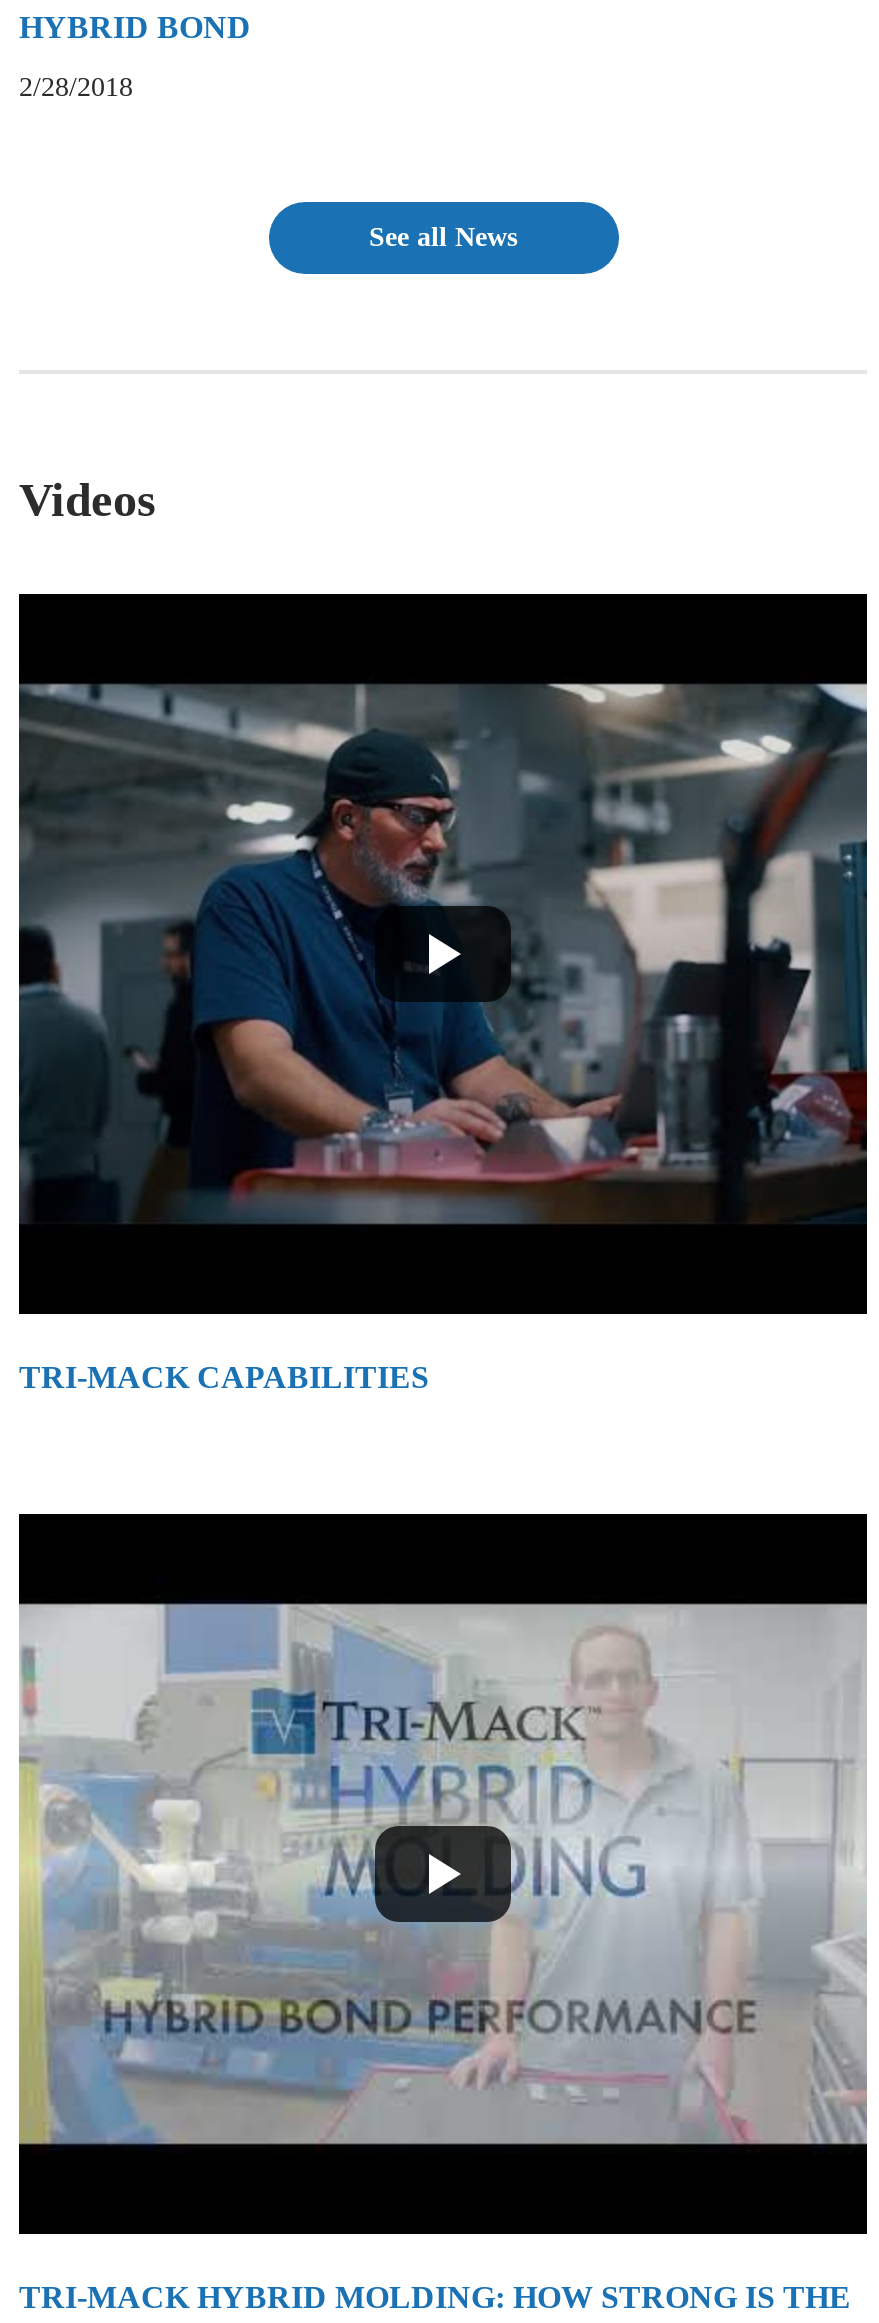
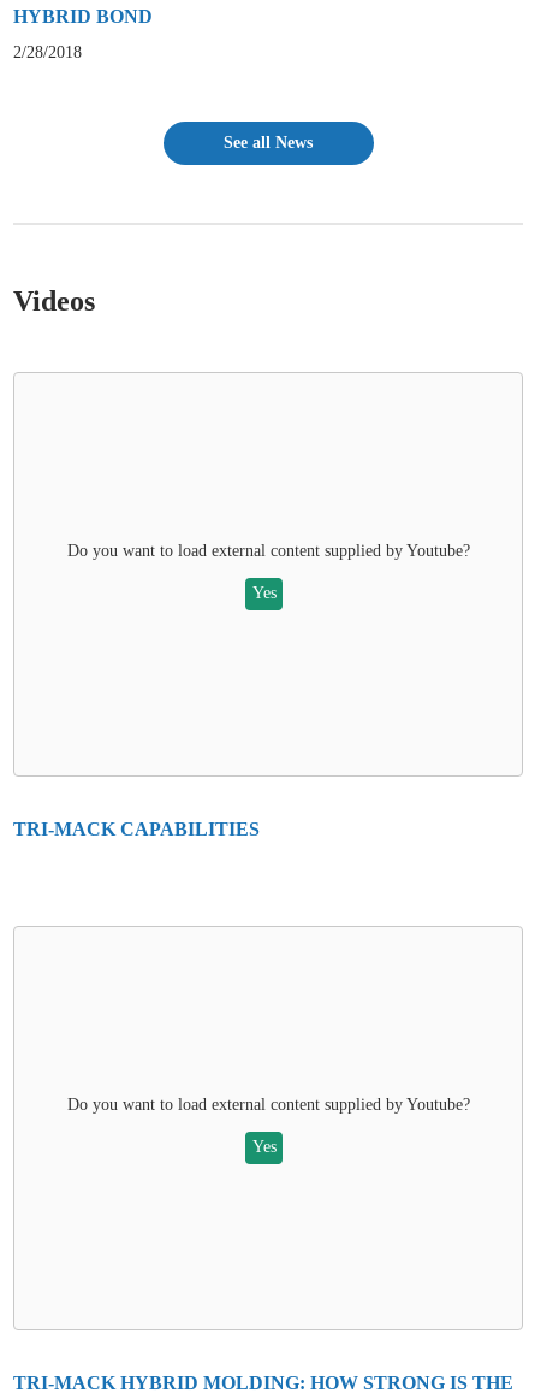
none -> [67,542,469,602] Do you want to load external content supplied by Youtube? | Yes
[17,592,869,1316] [image] -> none
none -> [67,1095,469,1156] Do you want to load external content supplied by Youtube? | Yes
[17,1512,869,2236] [image] -> none

